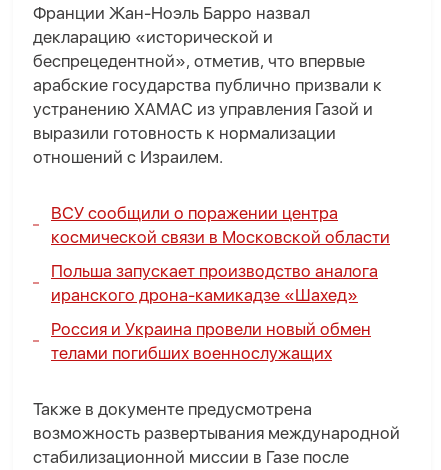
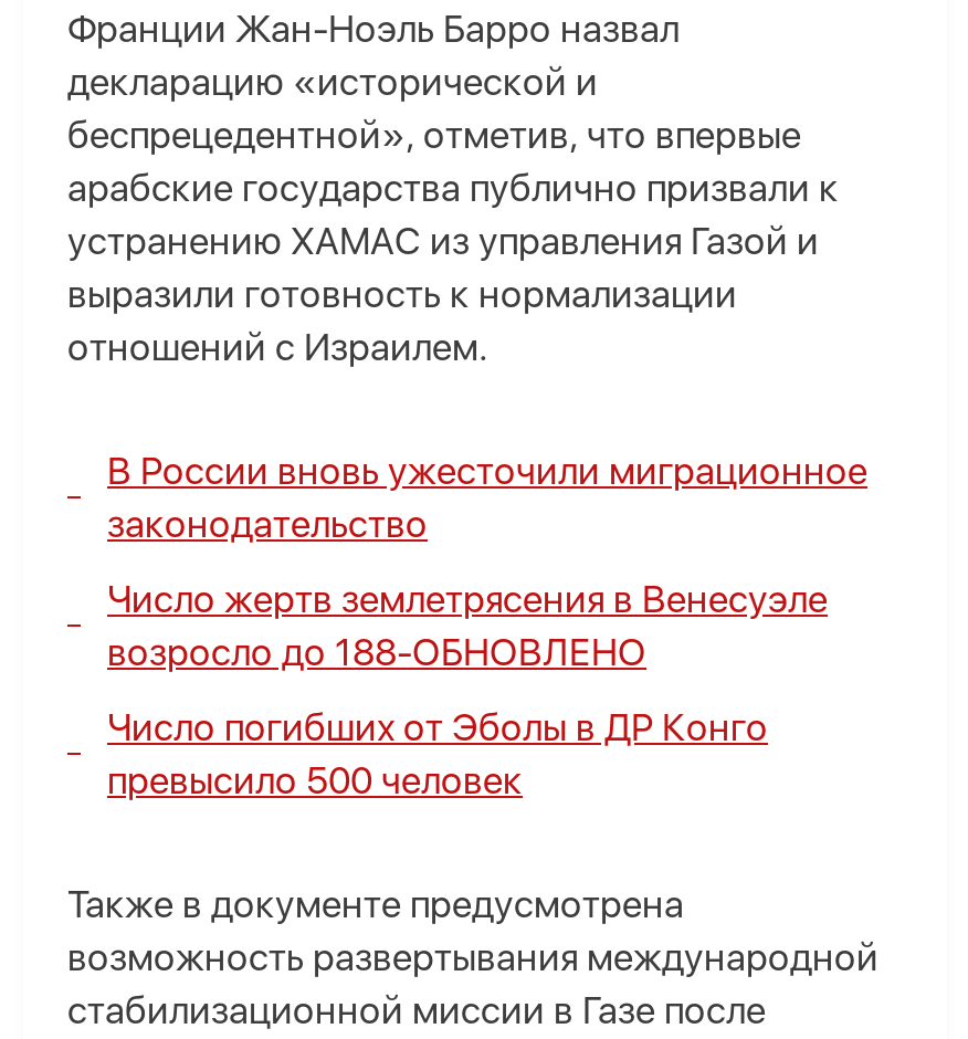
[51,203,390,247] ВСУ сообщили о поражении центра | космической связи в Московской области -> [107,449,867,547] В России вновь ужесточили миграционное | законодательство
[51,261,378,305] Польша запускает производство аналога | иранского дрона-камикадзе «Шахед» -> [107,578,828,675] Число жертв землетрясения в Венесуэле | возросло до 188-ОБНОВЛЕНО
[51,319,371,363] Россия и Украина провели новый обмен | телами погибших военнослужащих -> [107,706,768,803] Число погибших от Эболы в ДР Конго | превысило 500 человек

